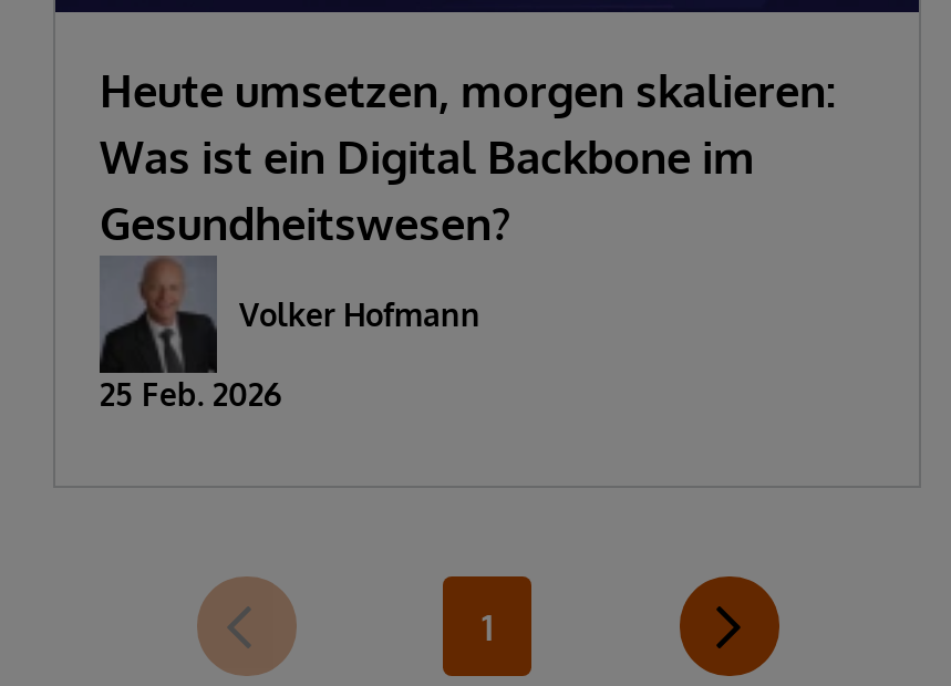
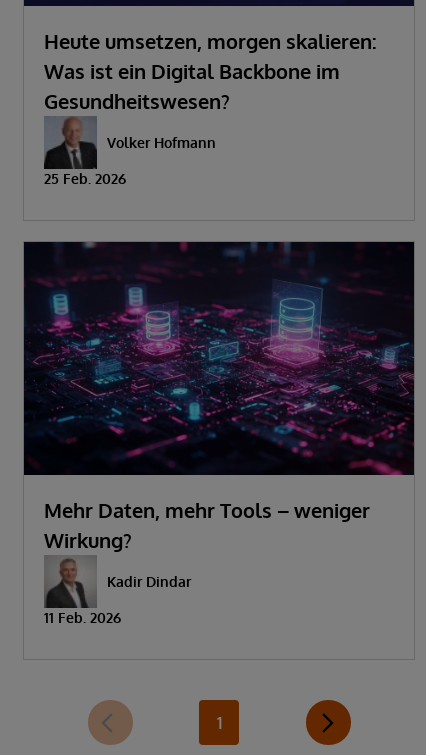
none -> [23,241,415,626] [image] | Mehr Daten, mehr Tools – weniger | Wirkung? | Kadir Dindar | 11 Feb. 2026
none -> [45,561,96,602] [image]

